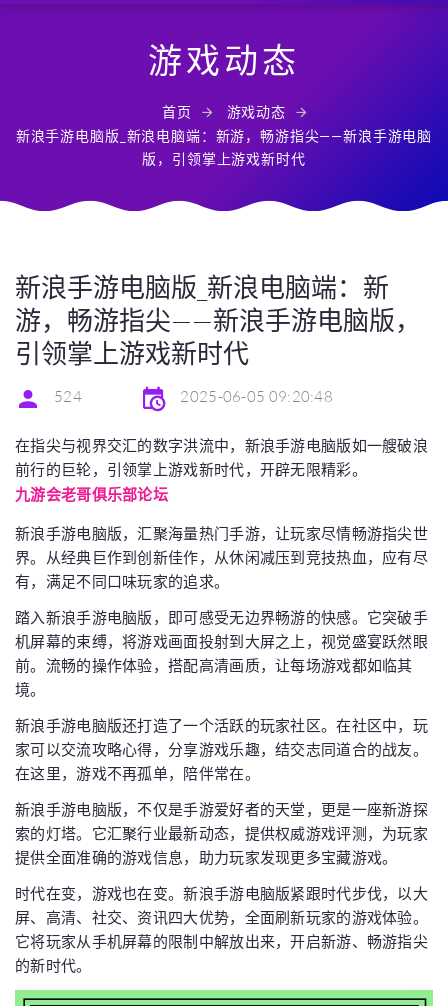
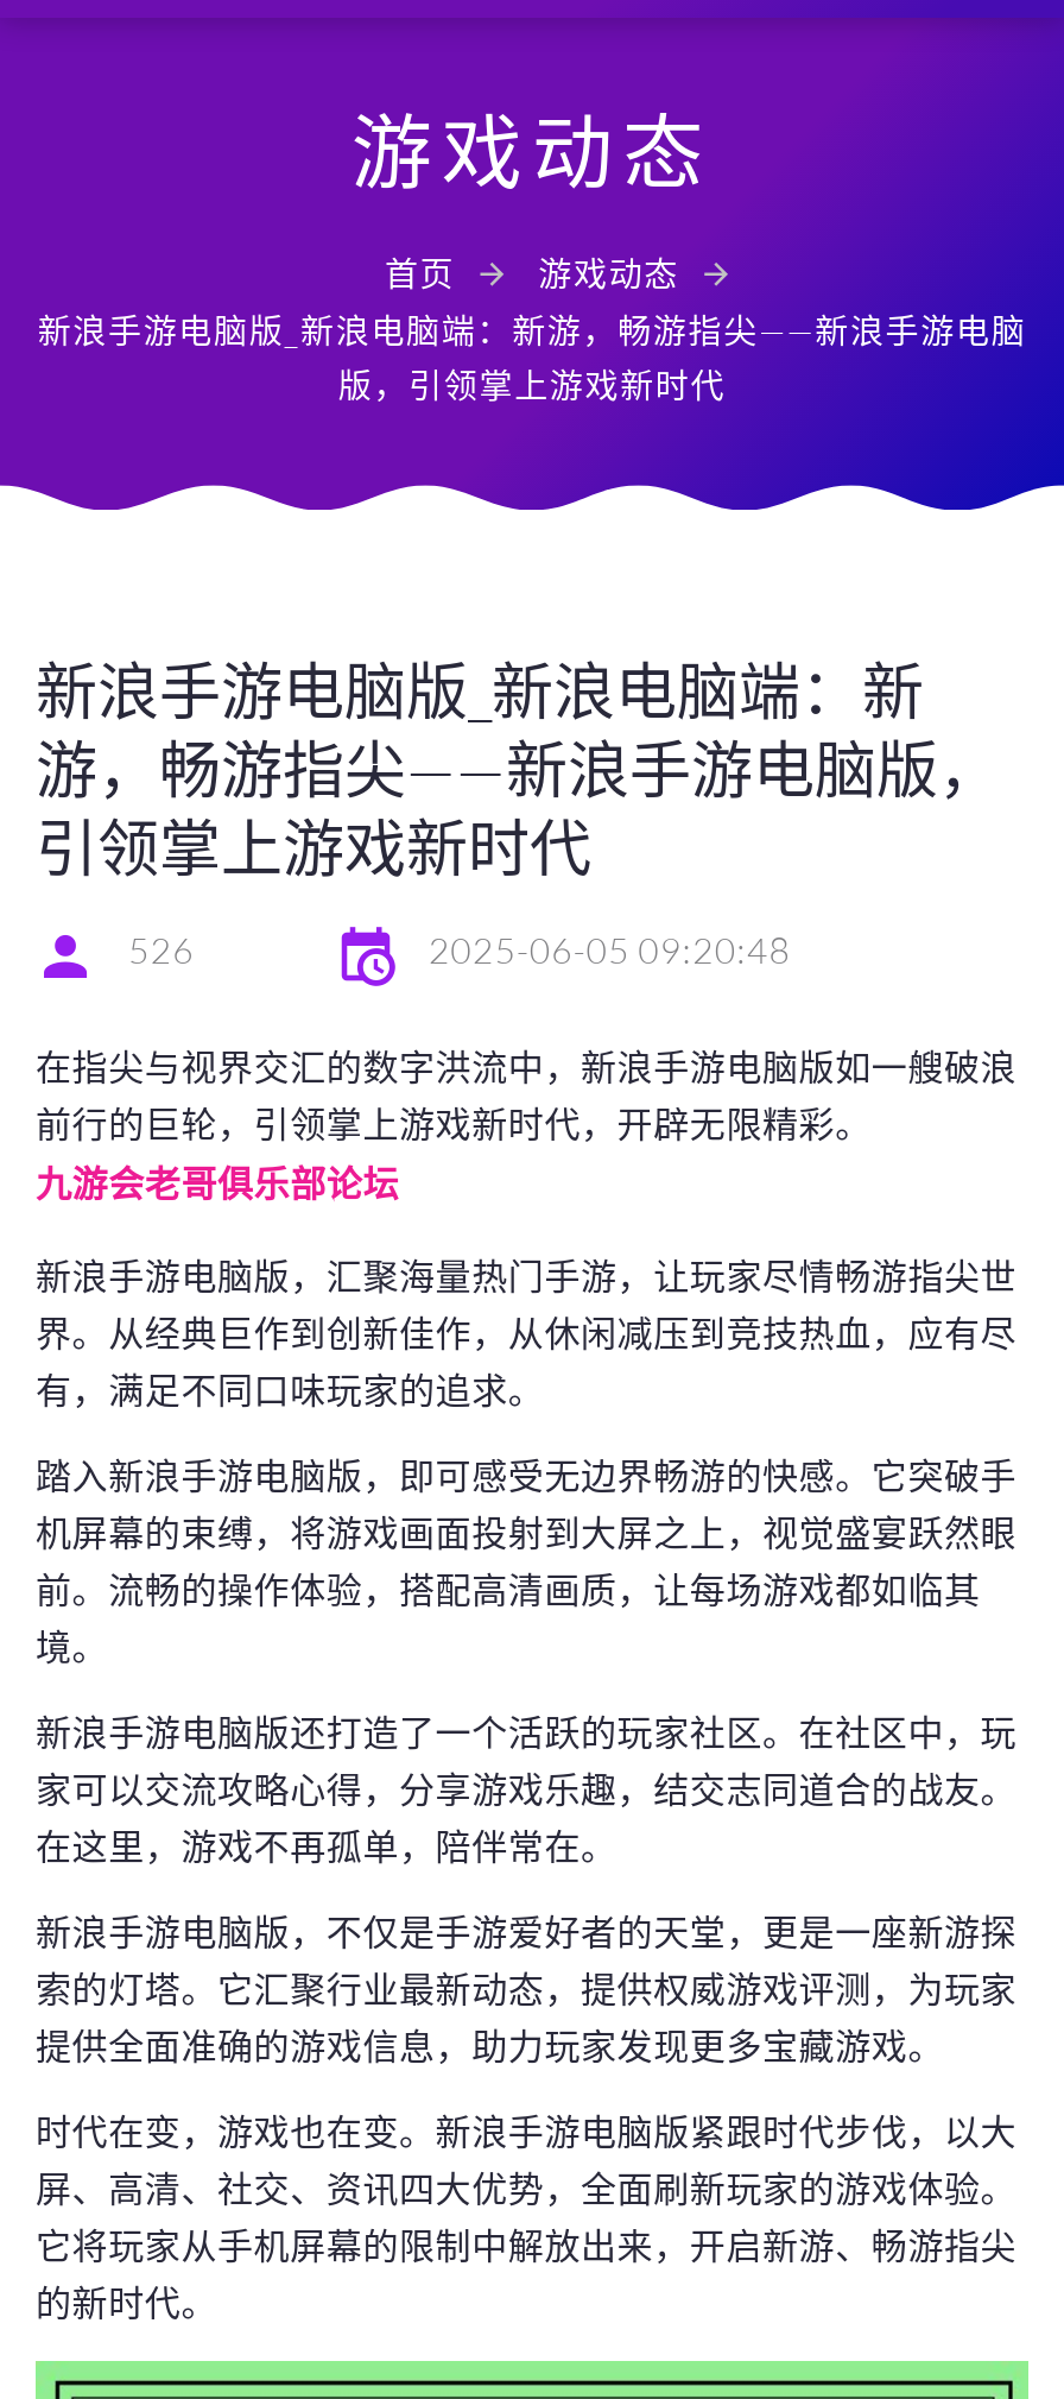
[54,387,82,406] 524 -> [128,928,195,973] 526

